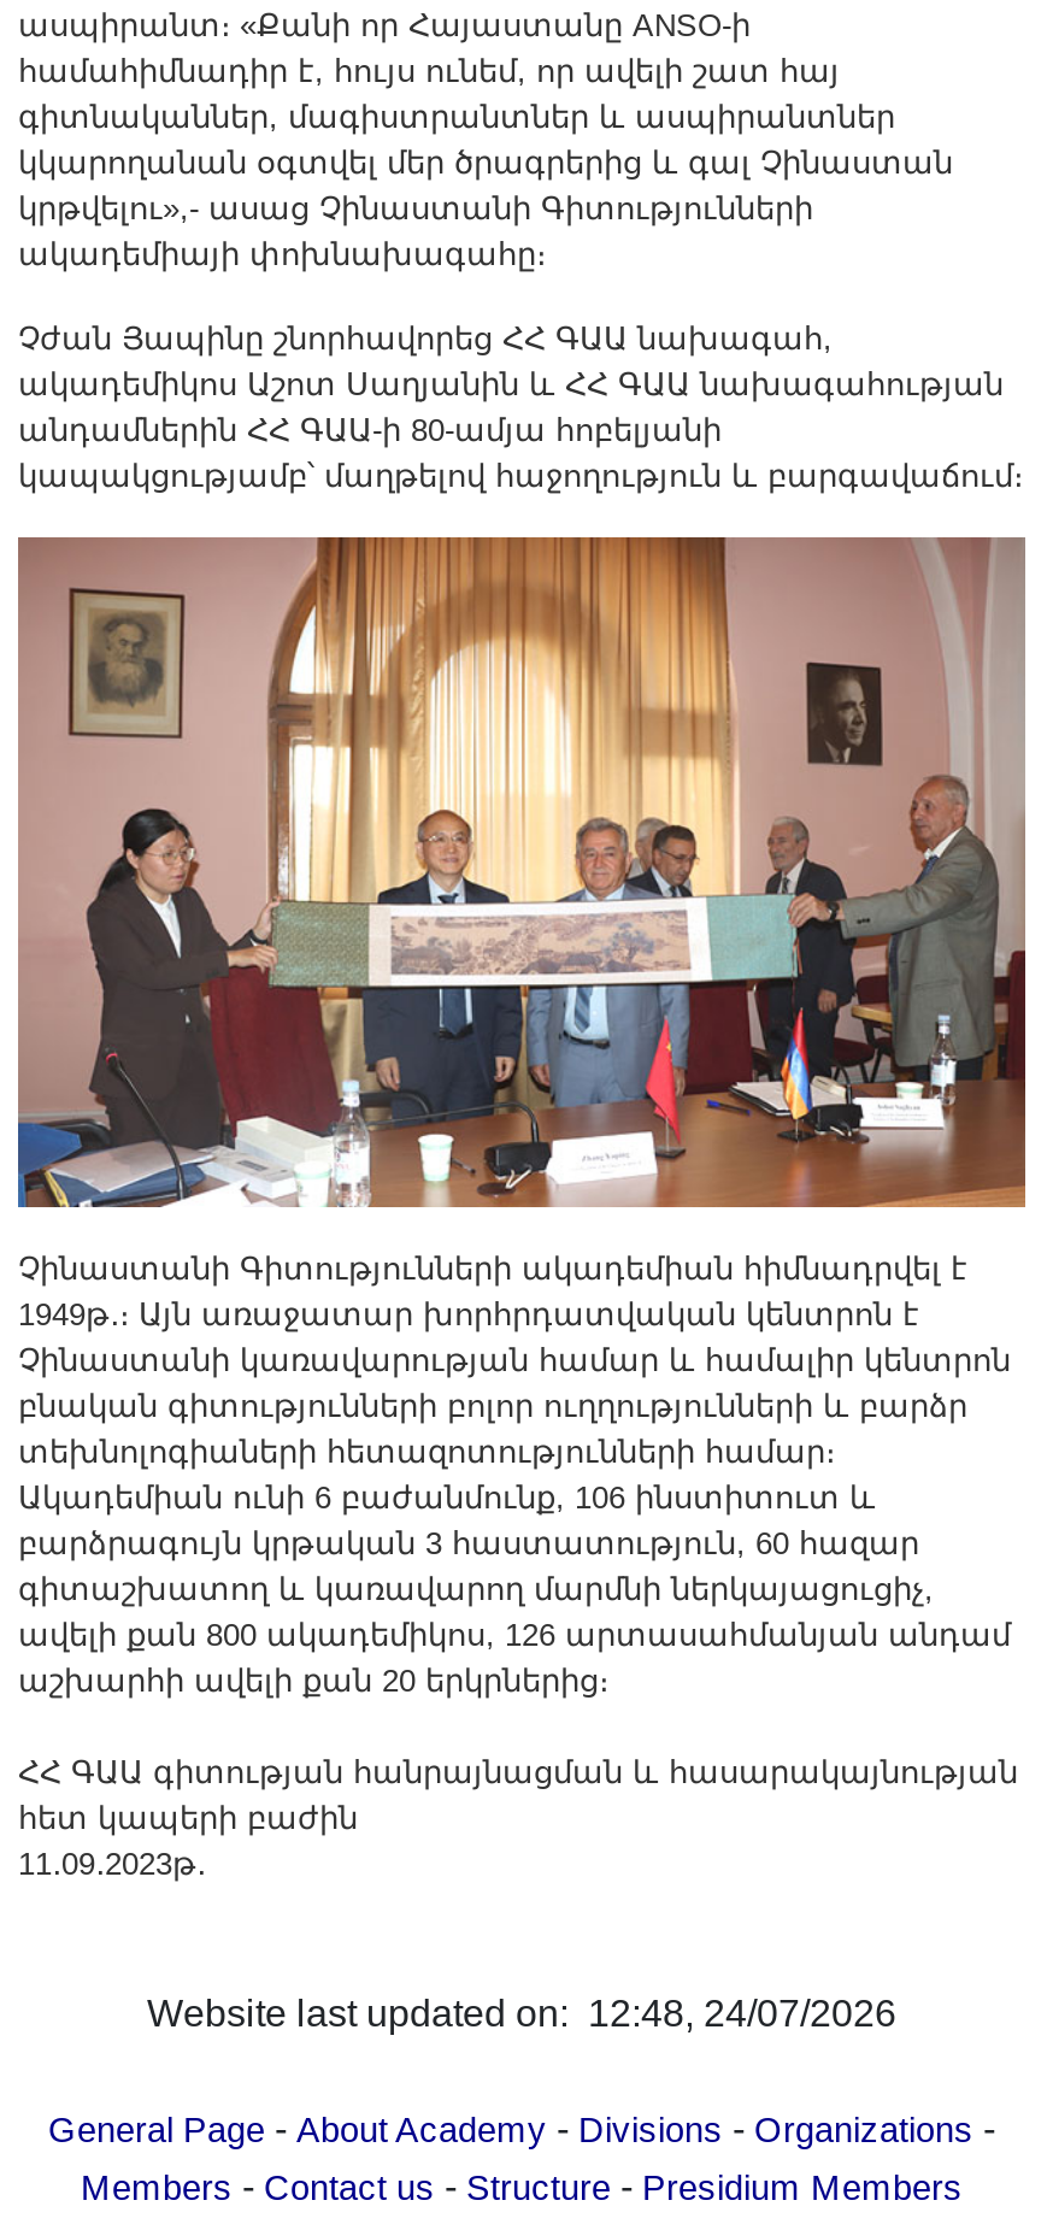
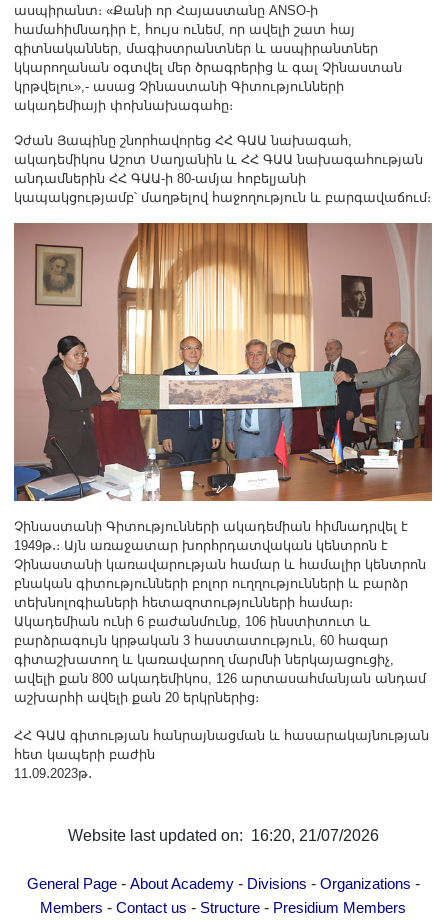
[147,1993,896,2034] Website last updated on: 12:48, 24/07/2026 -> [67,827,378,844] Website last updated on: 16:20, 21/07/2026

